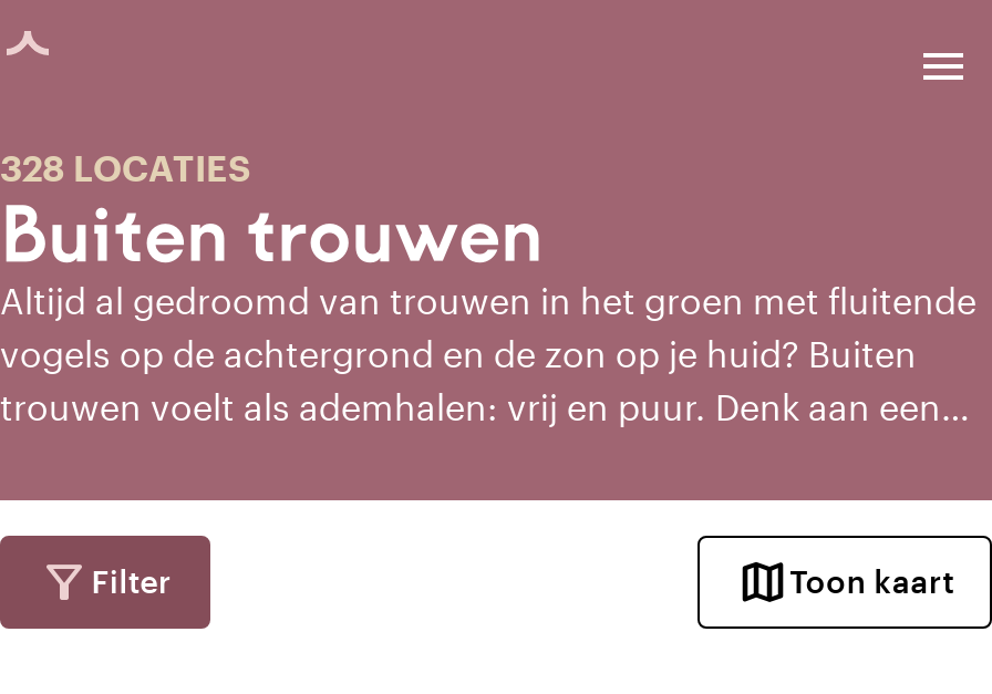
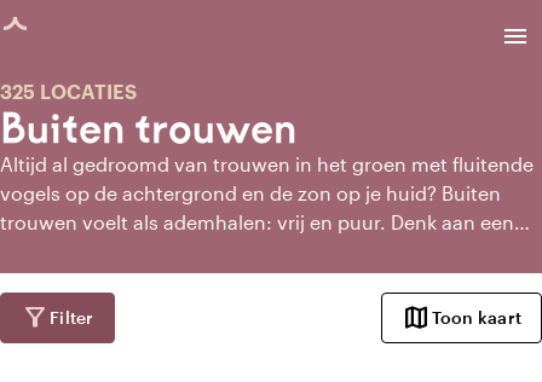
[0,146,250,188] 328 LOCATIES -> [0,80,137,103] 325 LOCATIES

